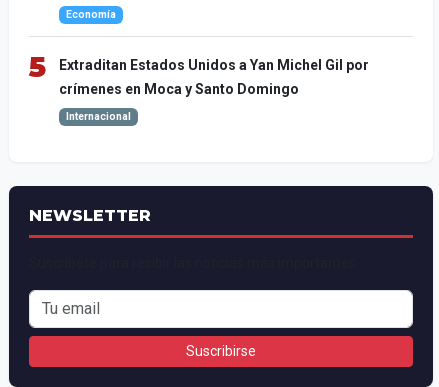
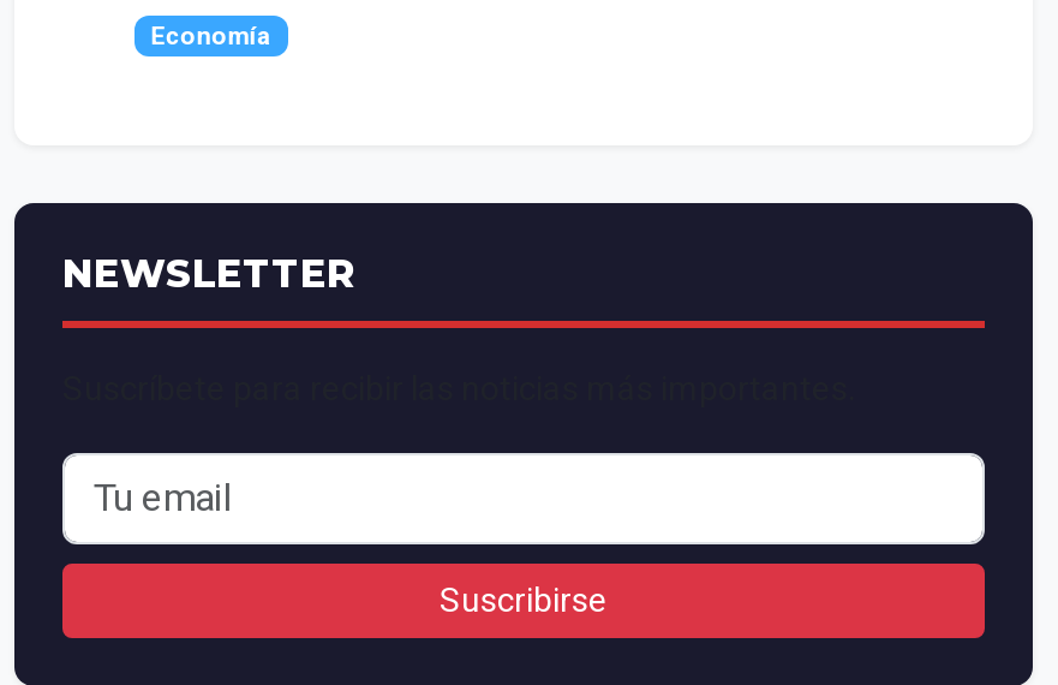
[29,49,369,123] 5 | Extraditan Estados Unidos a Yan Michel Gil por | crímenes en Moca y Santo Domingo | Internacional -> none

